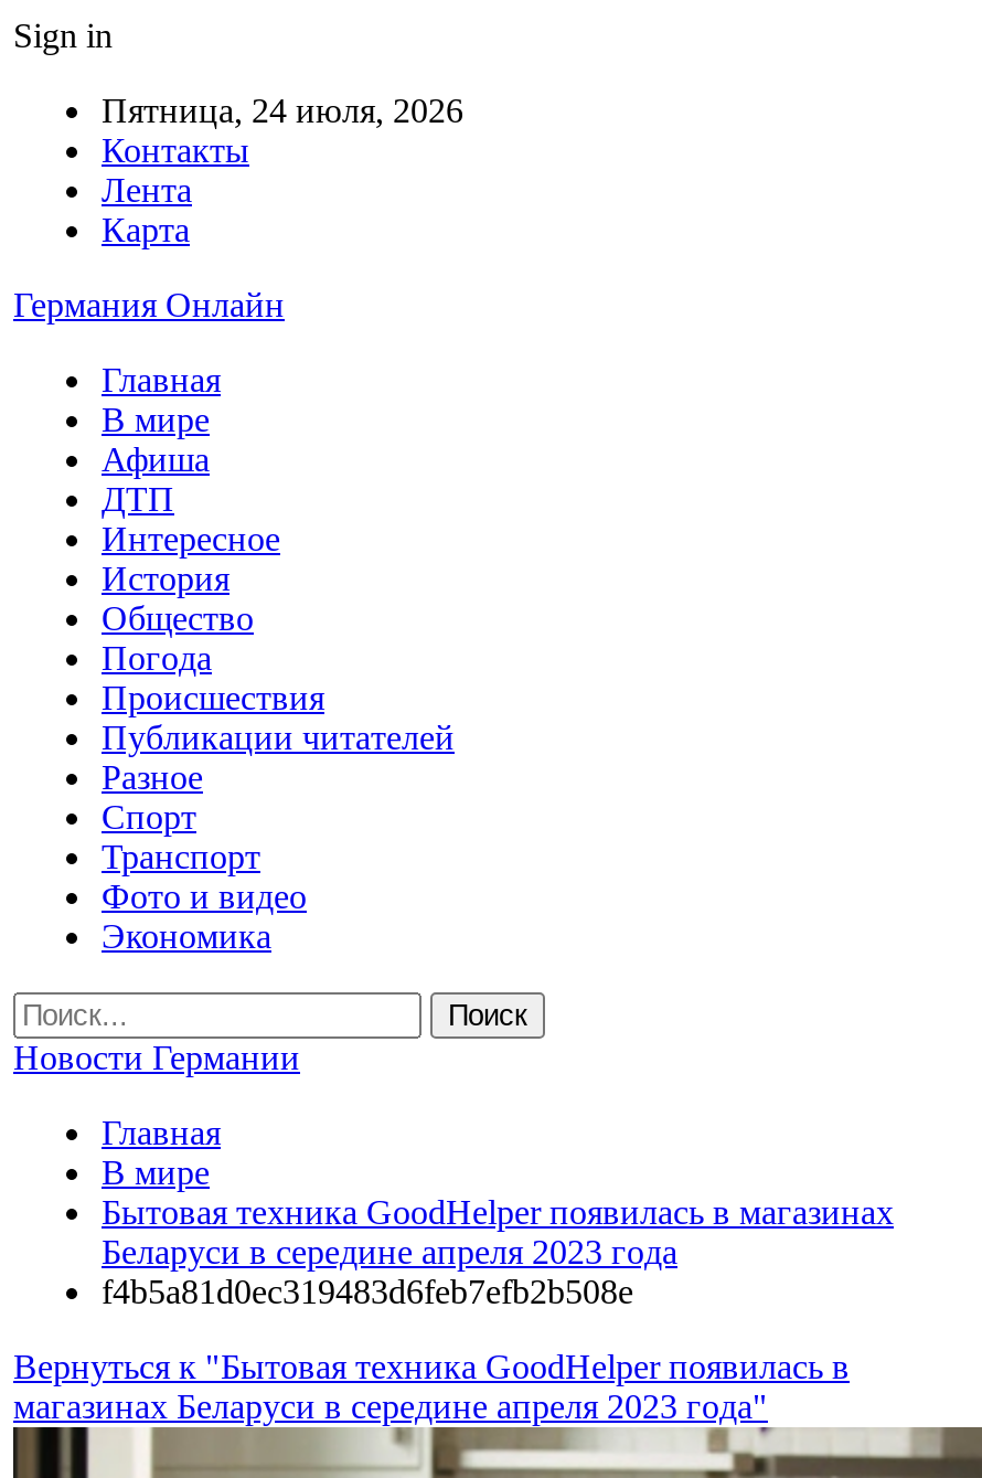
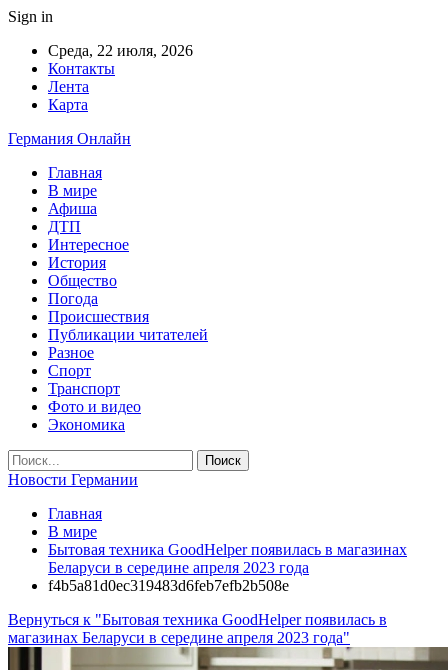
[102,92,463,129] Пятница, 24 июля, 2026 -> [48,42,193,59] Среда, 22 июля, 2026

